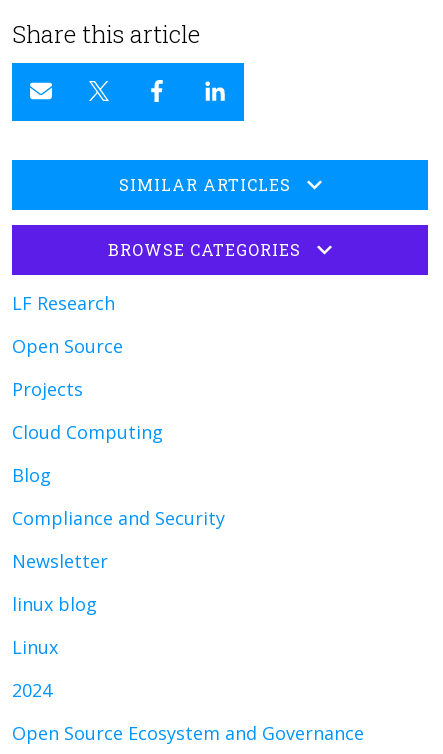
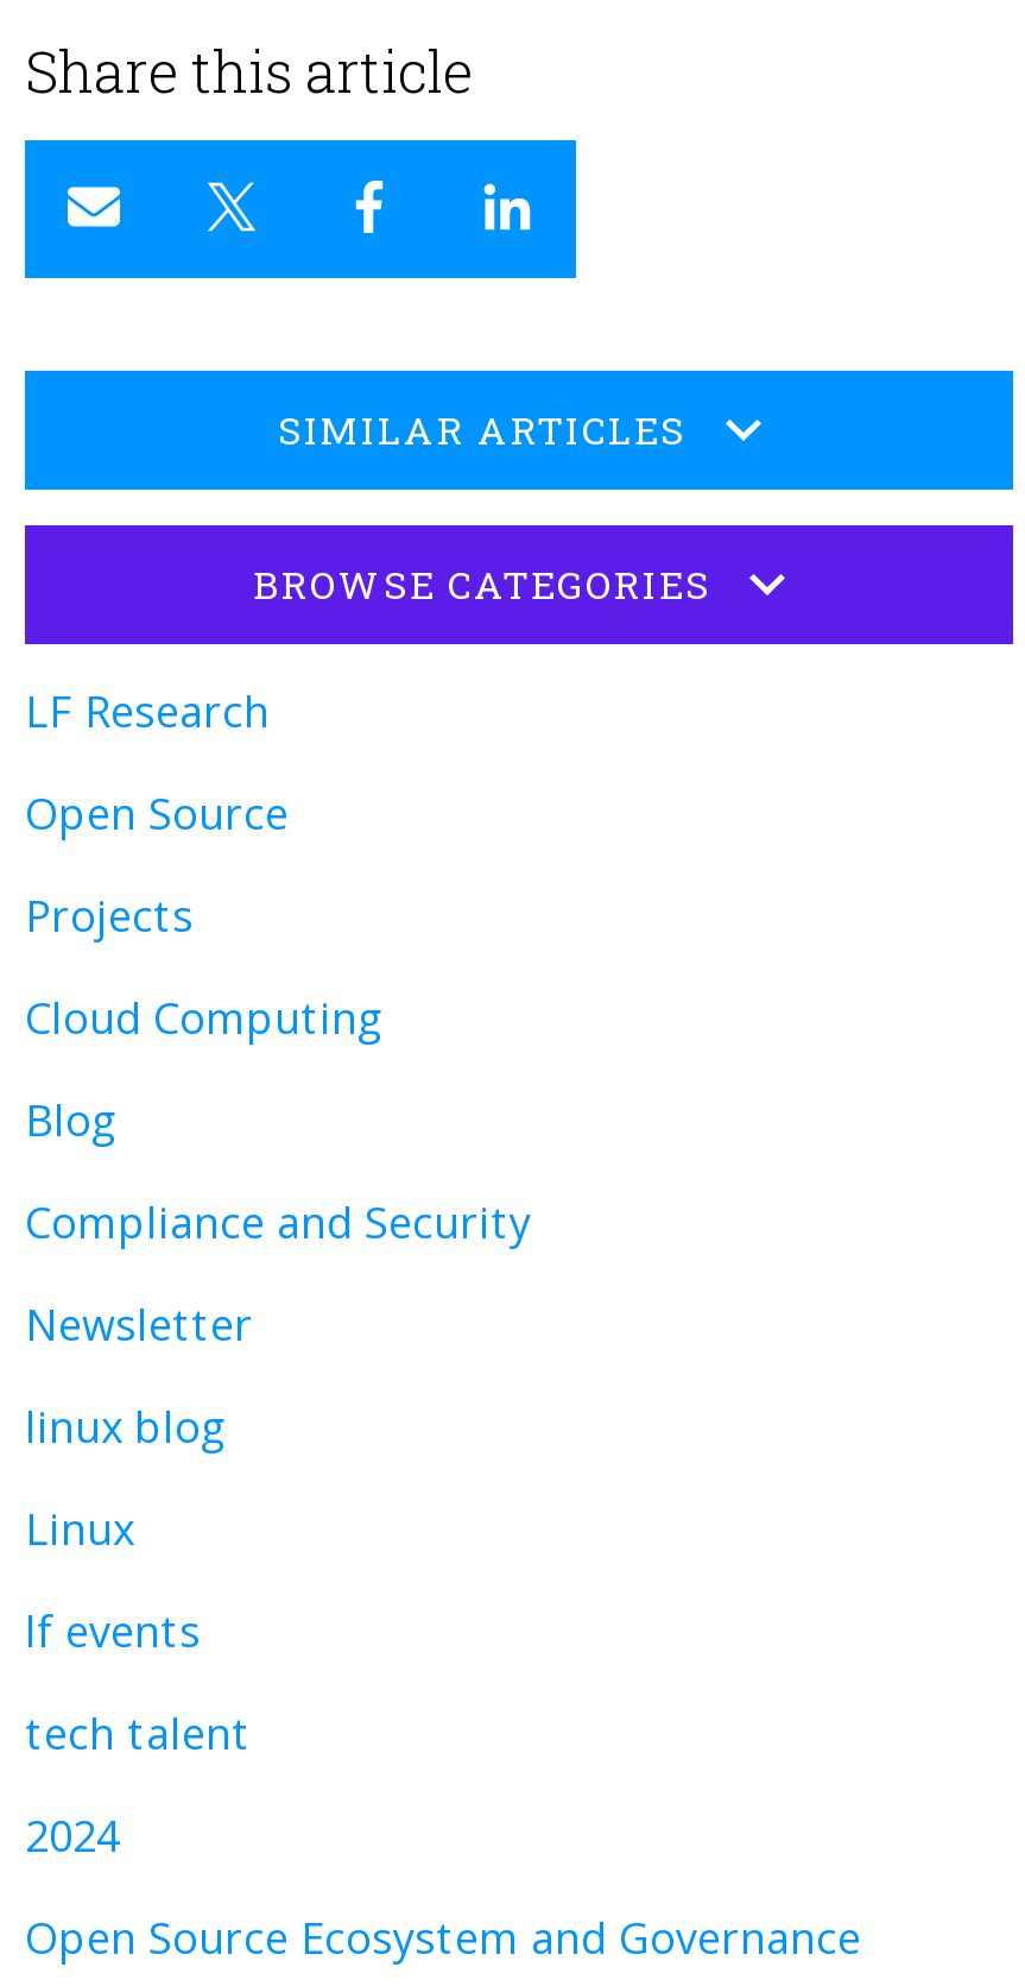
none -> [25,1602,251,1761] lf events | tech talent

